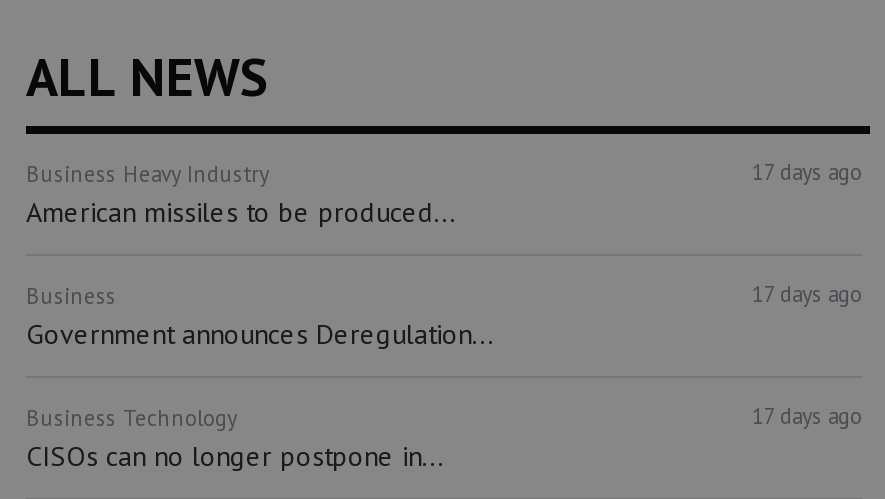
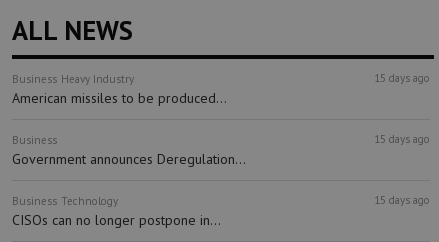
[752,157,862,185] 17 days ago -> [374,71,430,85] 15 days ago
[752,279,862,307] 17 days ago -> [374,132,430,146] 15 days ago
[752,401,862,429] 17 days ago -> [374,193,430,207] 15 days ago

